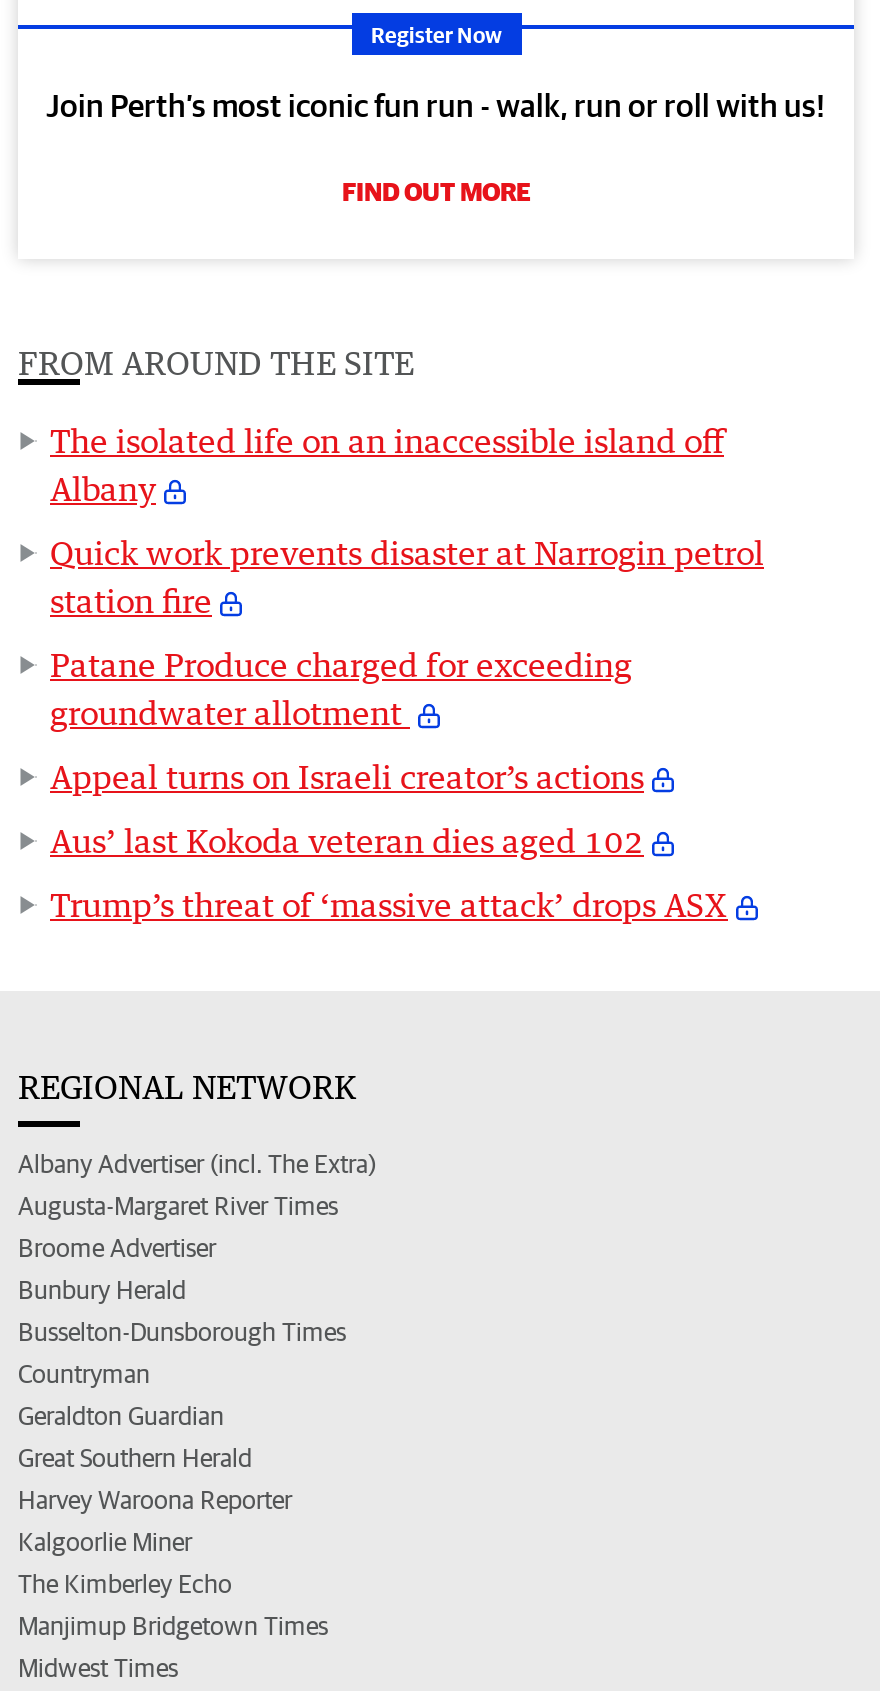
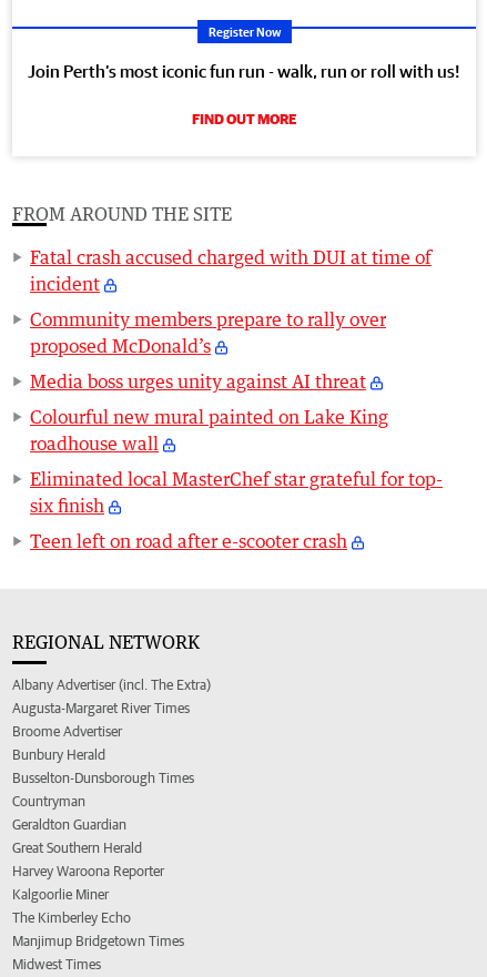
[50,420,724,508] The isolated life on an inaccessible island off | Albany -> [30,246,432,294] Fatal crash accused charged with DUI at time of | incident
[50,532,764,620] Quick work prevents disaster at Narrogin petrol | station fire -> [30,308,386,357] Community members prepare to rally over | proposed McDonald’s
[50,644,632,732] Patane Produce charged for exceeding | groundwater allotment -> [30,370,366,392] Media boss urges unity against AI threat
[50,756,644,796] Appeal turns on Israeli creator’s actions -> [30,405,388,454] Colourful new mural painted on Lake King | roadhouse wall
[50,820,644,860] Aus’ last Kokoda veteran dies aged 102 -> [30,467,443,516] Eliminated local MasterChef star grateful for top- | six finish
[50,884,728,924] Trump’s threat of ‘massive attack’ drops ASX -> [30,530,347,552] Teen left on road after e-scooter crash

